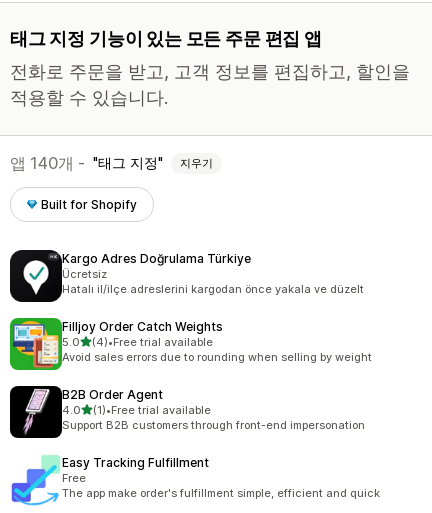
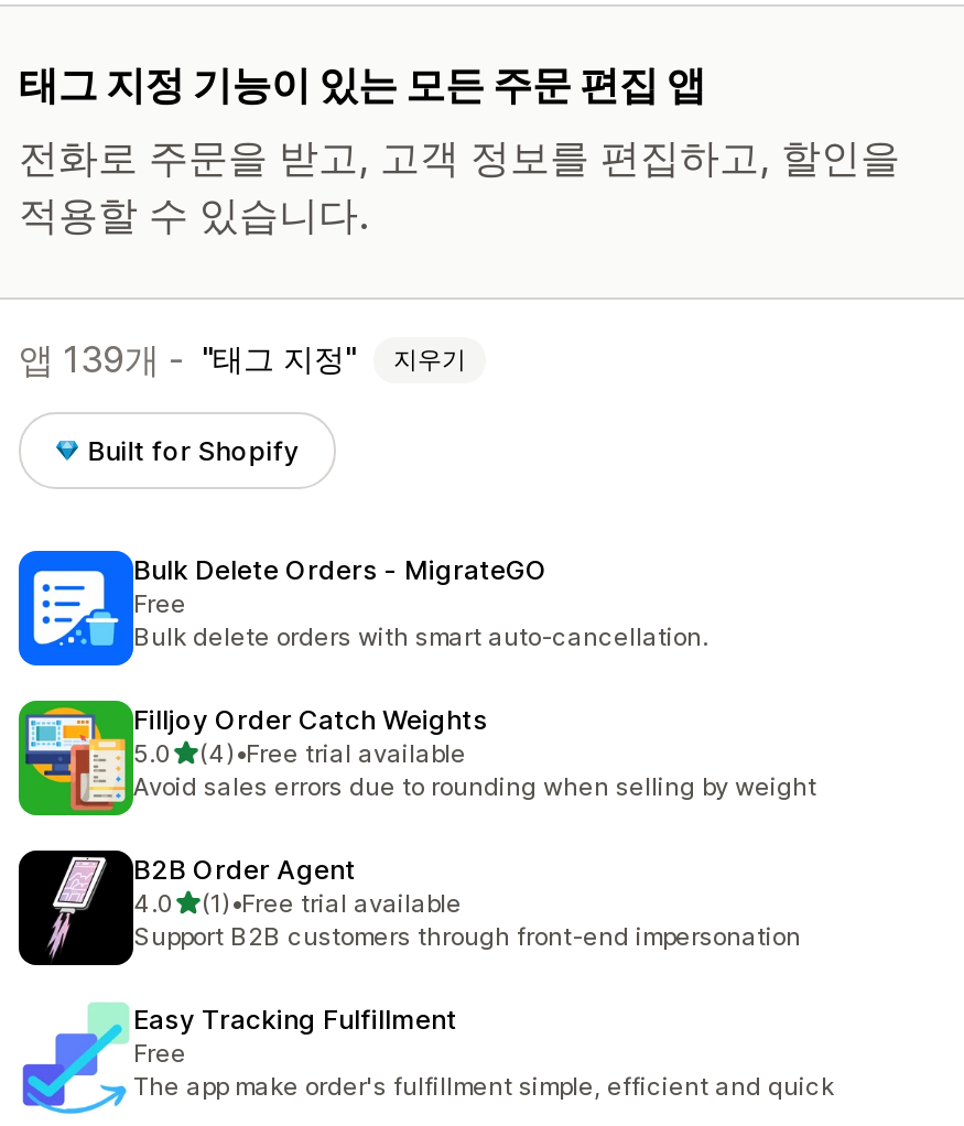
[10,153,213,173] 앱 140개 - 태그 지정 지우기 -> [19,337,466,381] 앱 139개 - 태그 지정 지우기
[9,249,364,303] [image] | Kargo Adres Doğrulama Türkiye | Ücretsiz | Hatalı il/ilçe adreslerini kargodan önce yakala ve düzelt -> [17,549,708,668] [image] | Bulk Delete Orders ‑ MigrateGO | Free | Bulk delete orders with smart auto-cancellation.

